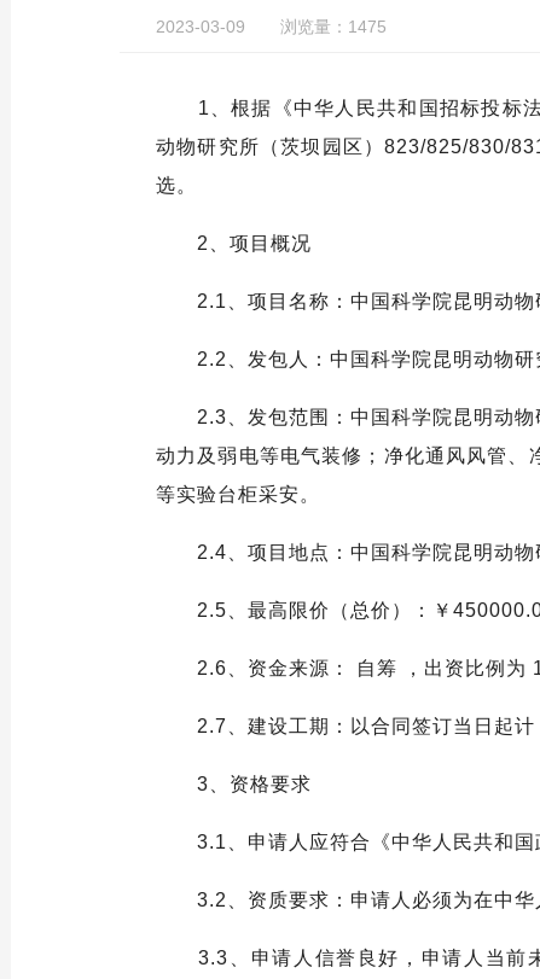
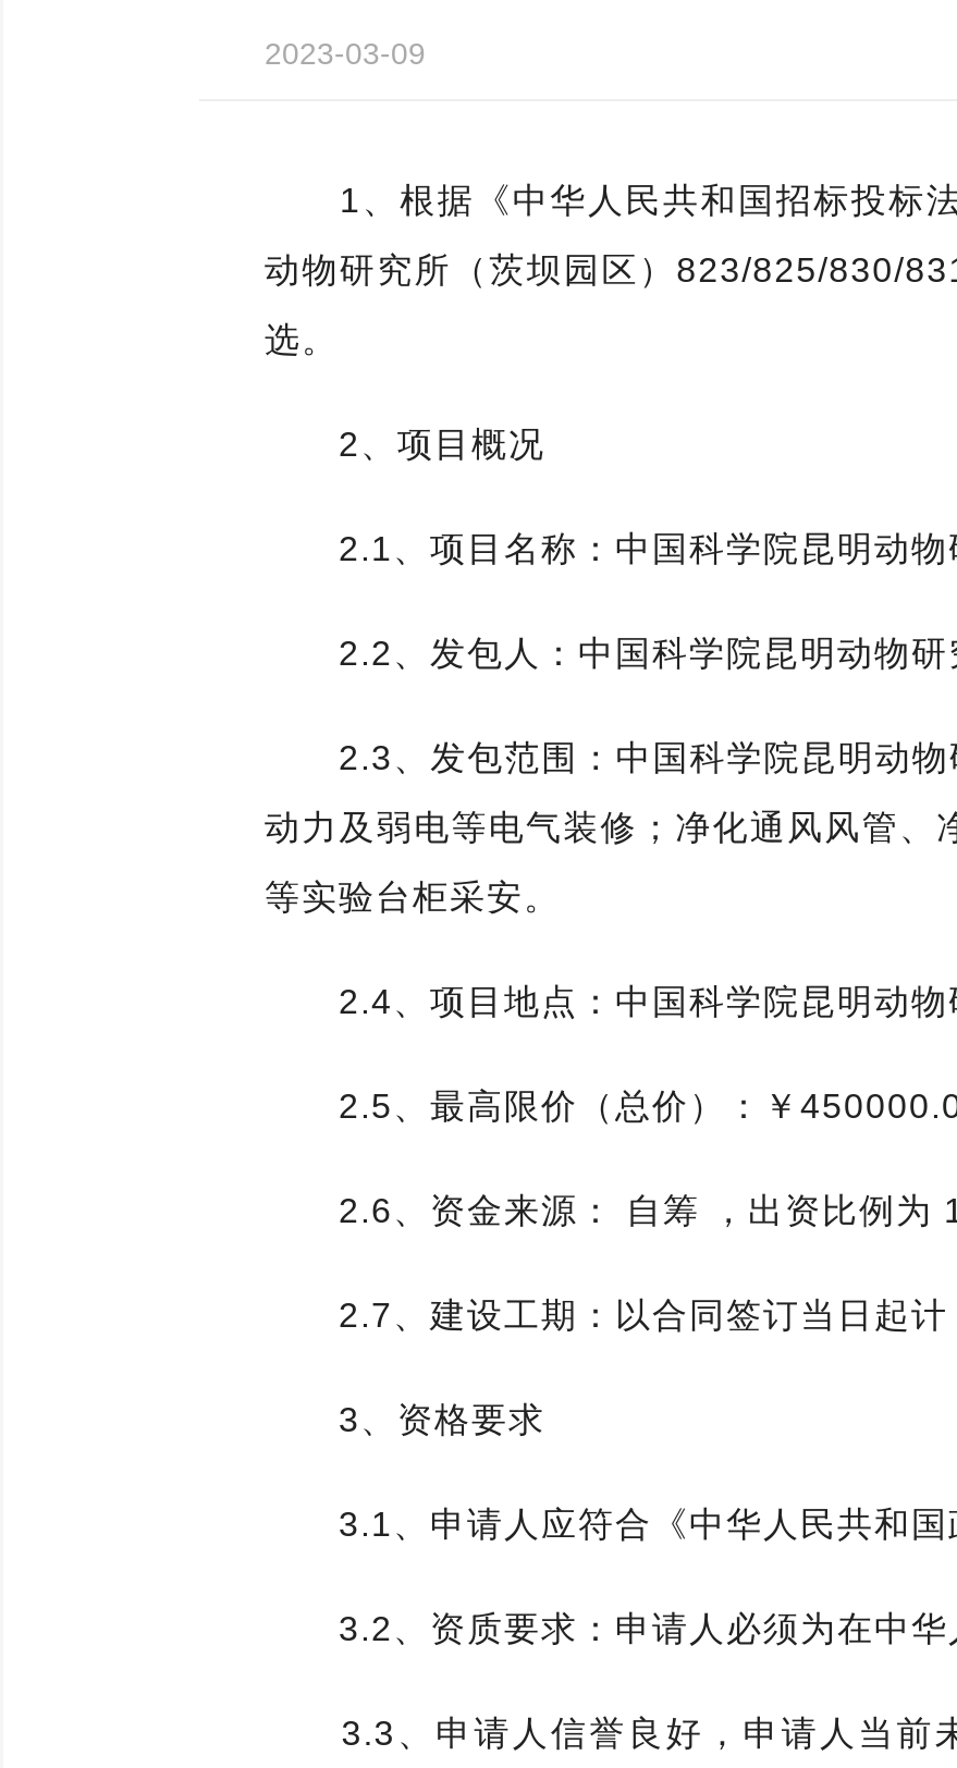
[280,17,387,36] 浏览量：1475 -> none

